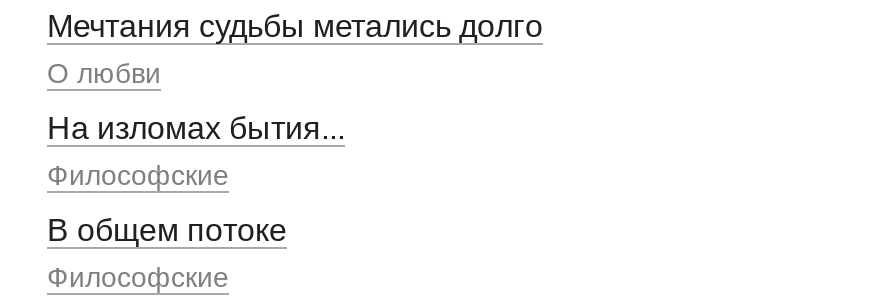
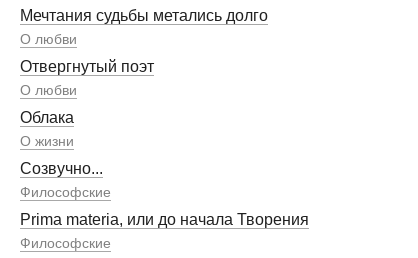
[47,111,345,145] На изломах бытия... -> [20,58,154,177] Отвергнутый поэт | О любви | Облака | О жизни | Созвучно...
[47,213,287,247] В общем потоке -> [20,211,309,228] Prima materia, или до начала Творения

